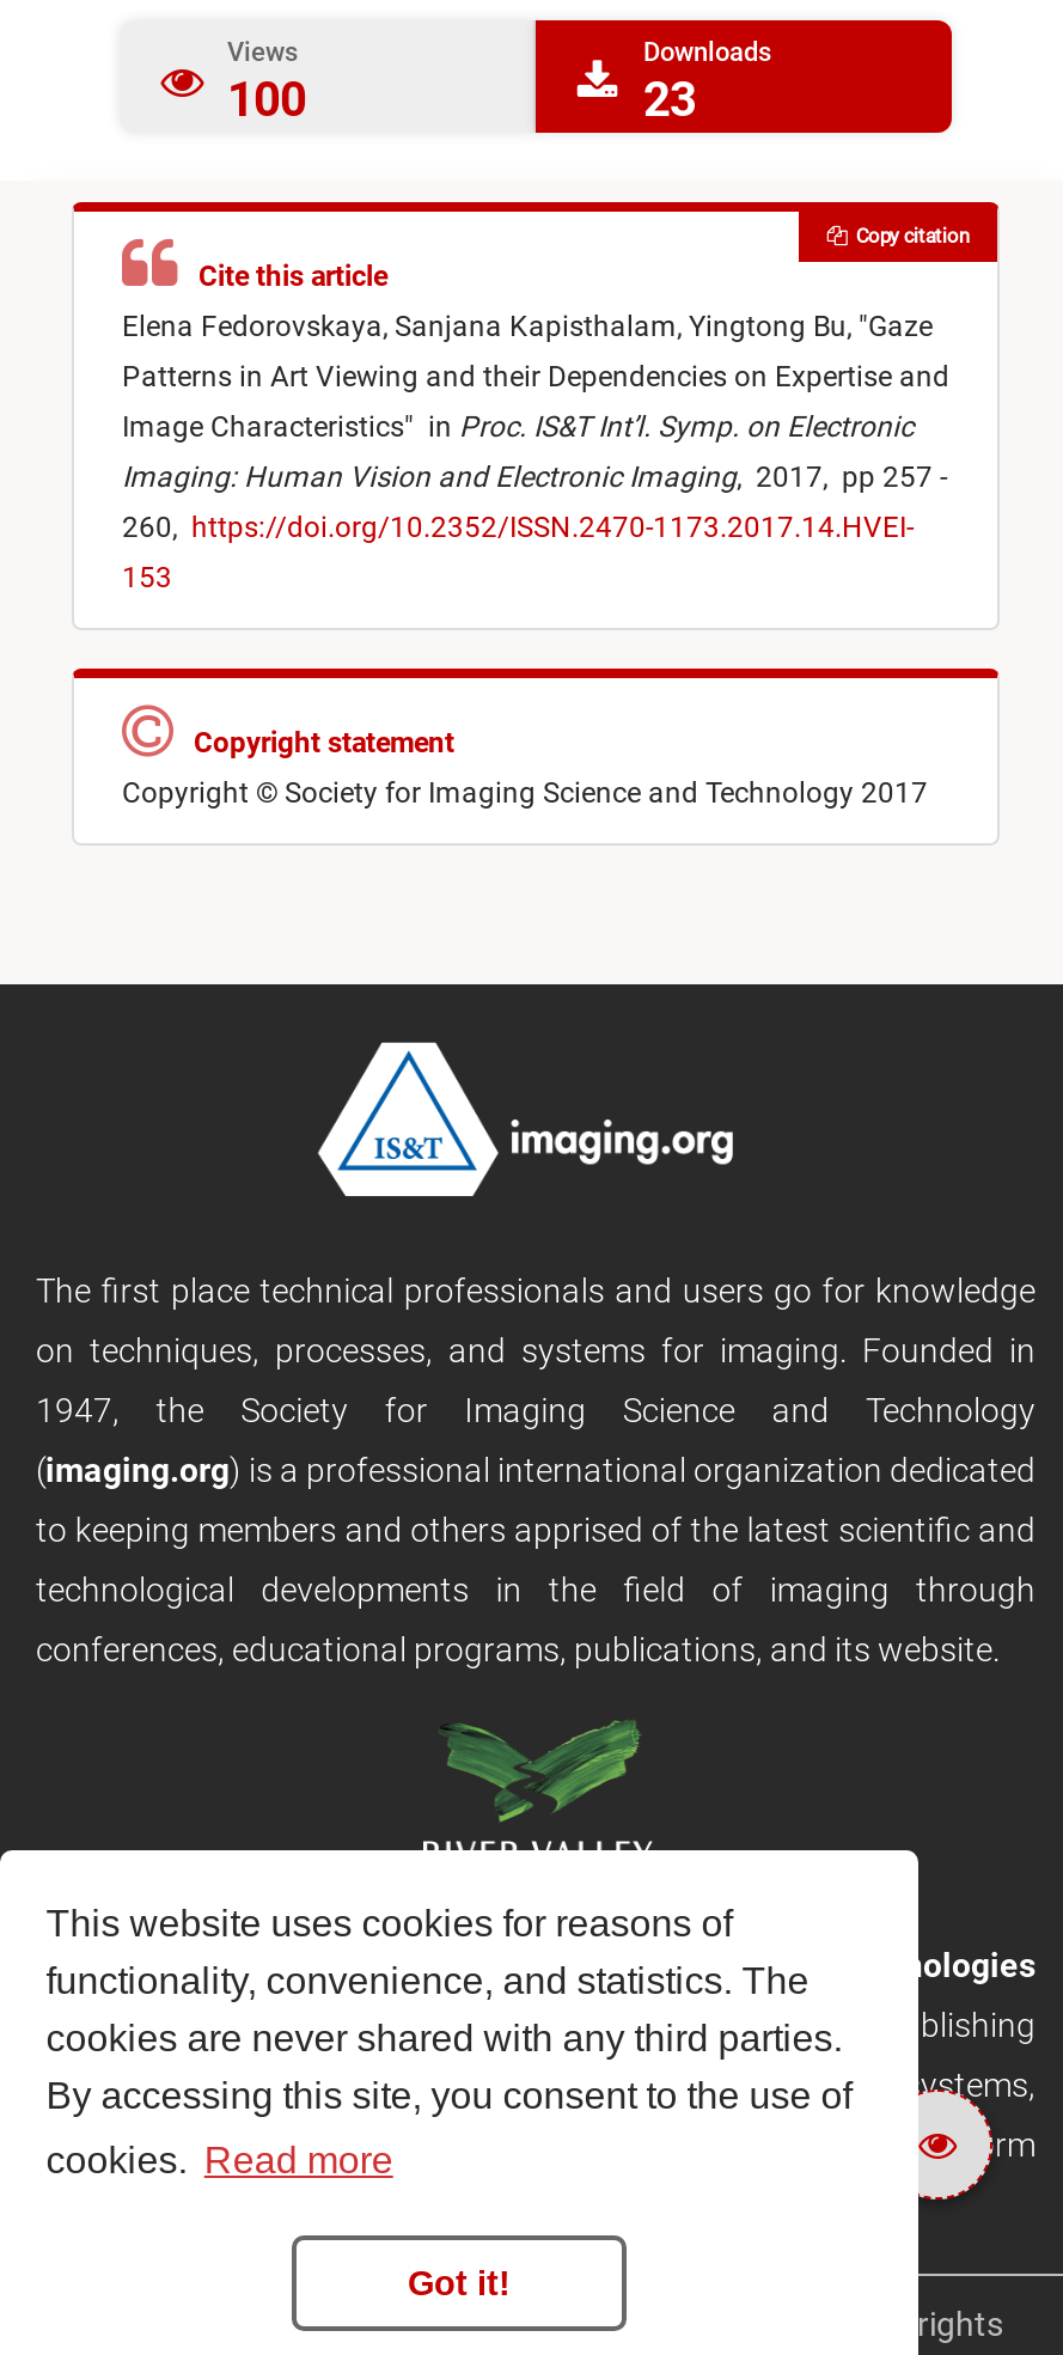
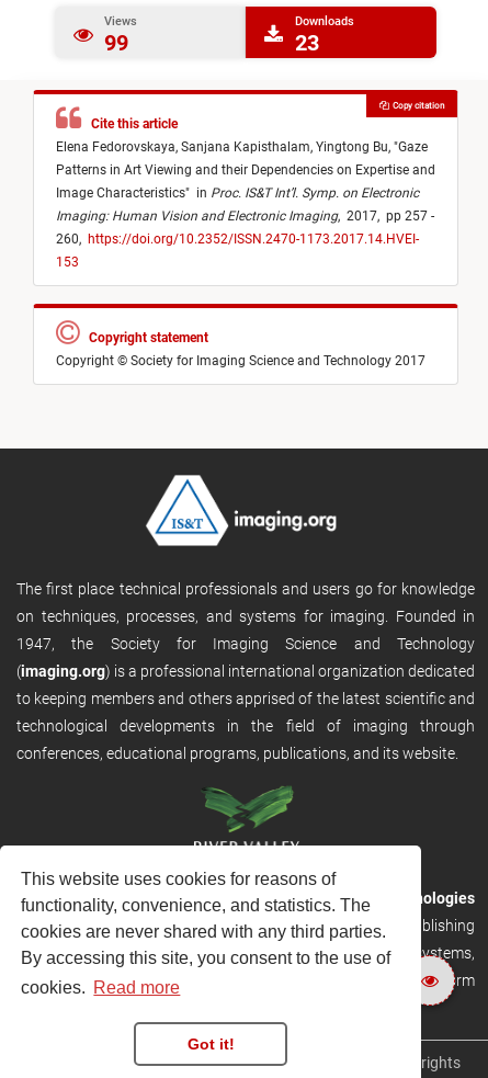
[227,71,306,128] 100 -> [104,30,128,56] 99

